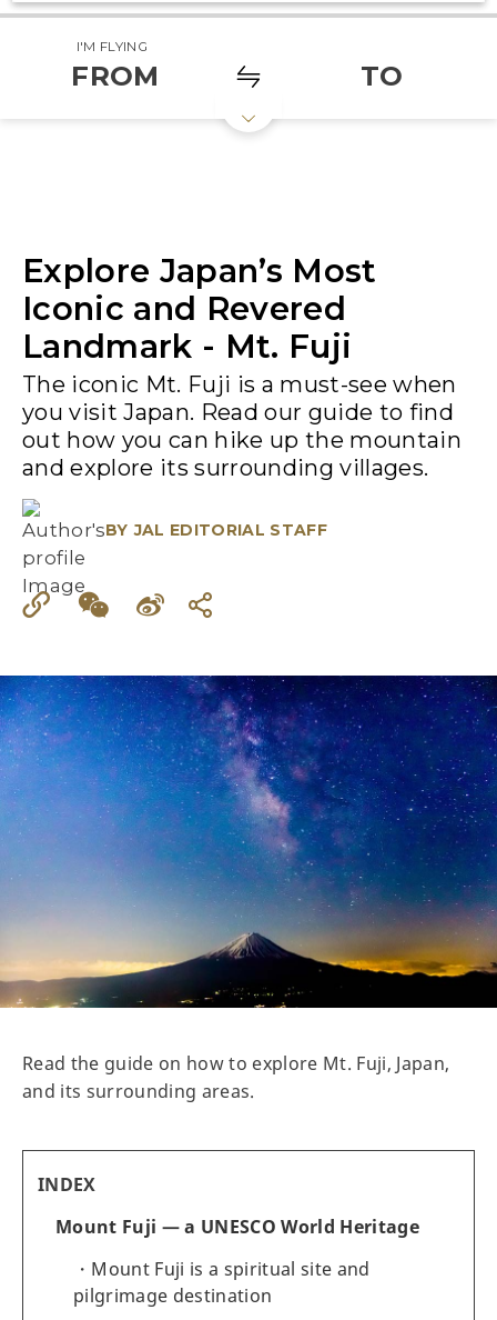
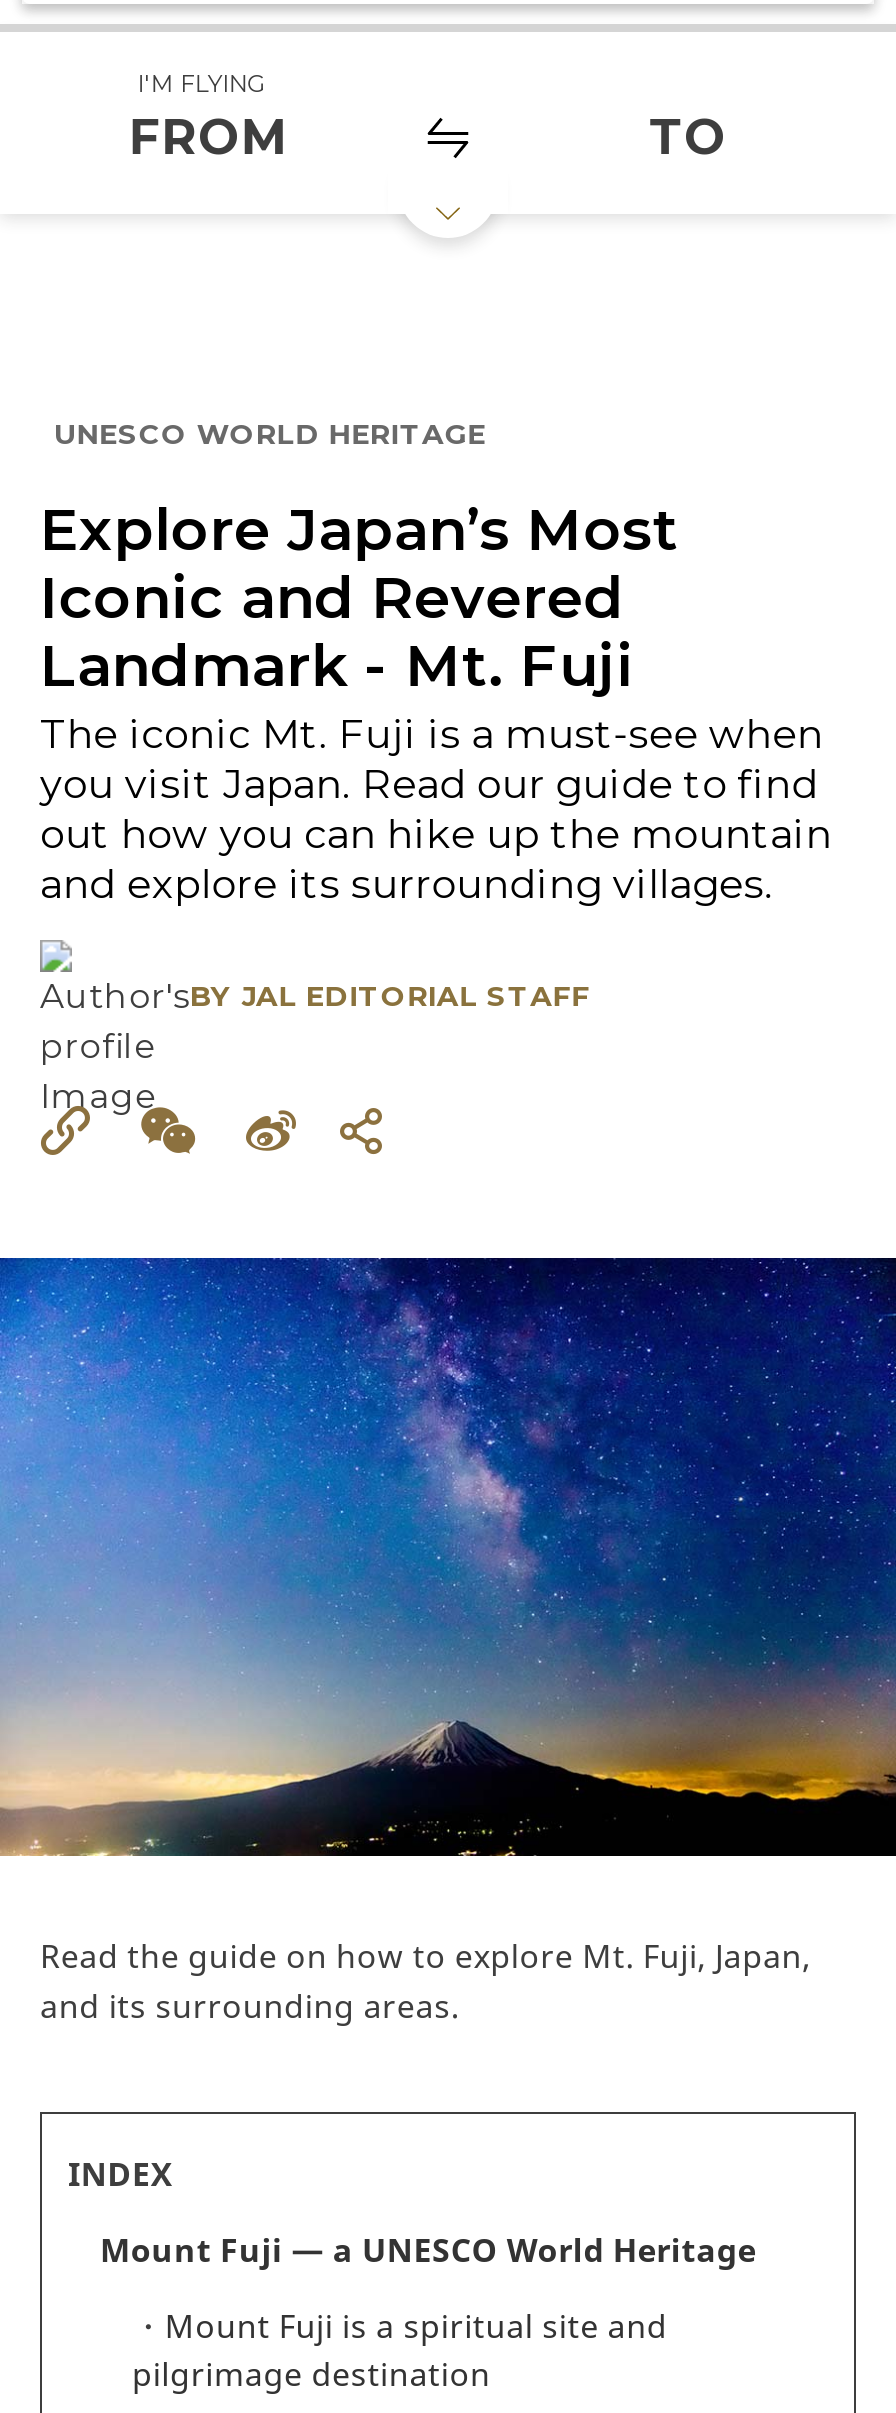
none -> [54,416,486,452] UNESCO WORLD HERITAGE

